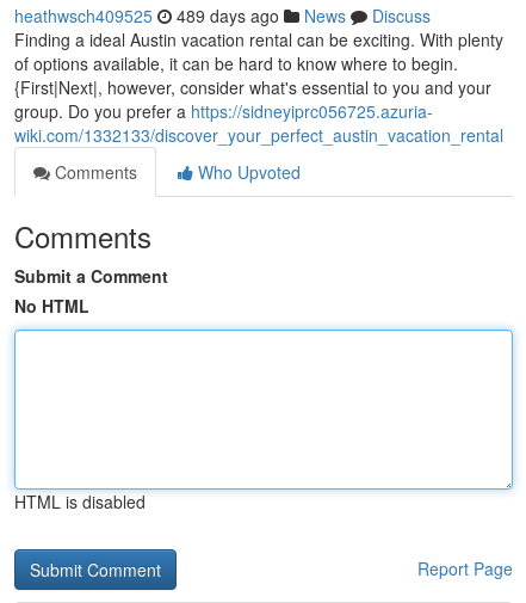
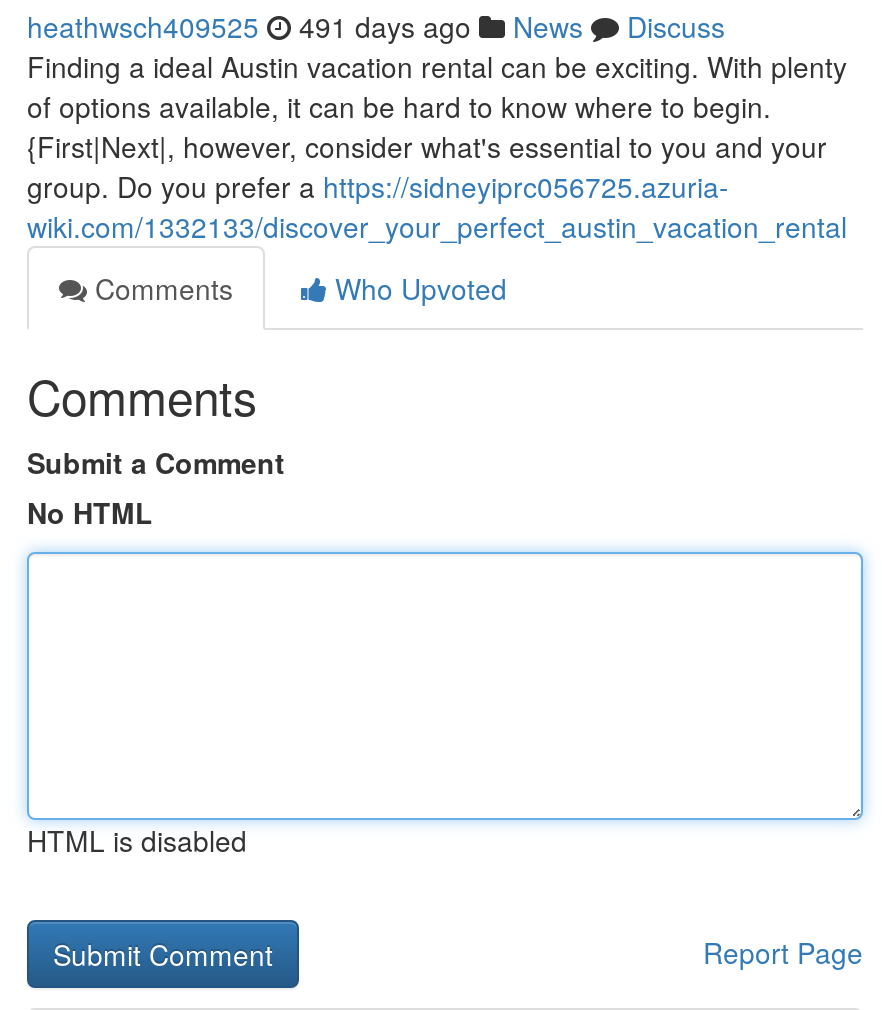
[14,4,431,27] heathwsch409525 489 days ago News Discuss -> [27,6,725,46] heathwsch409525 491 days ago News Discuss

